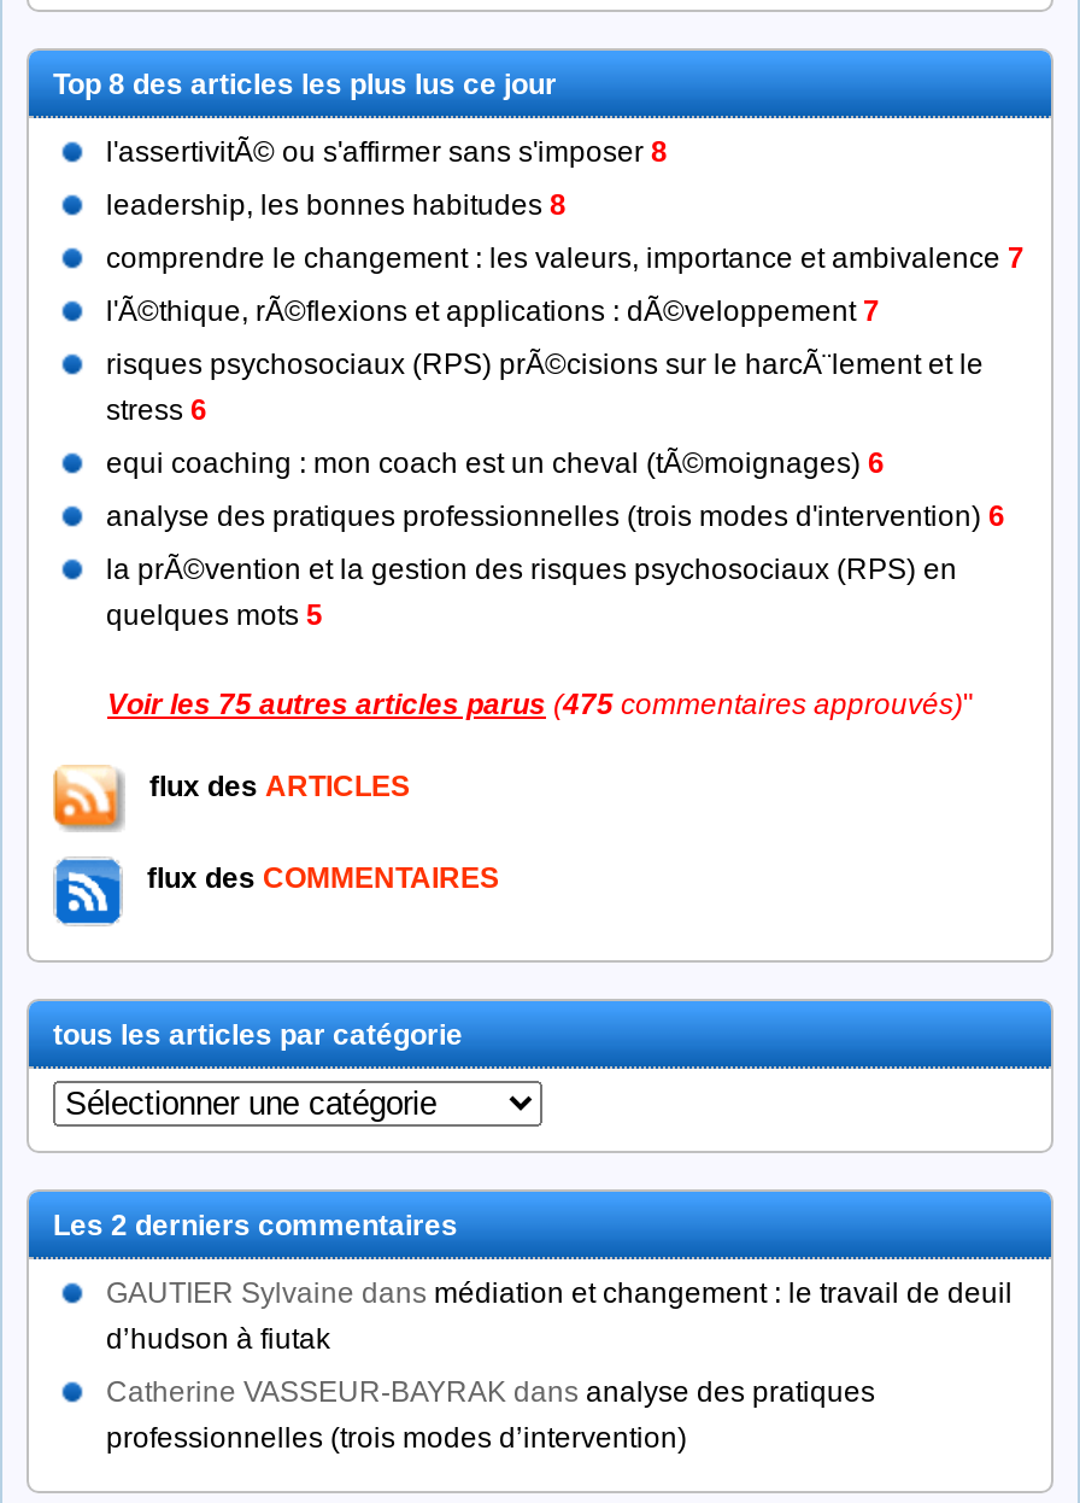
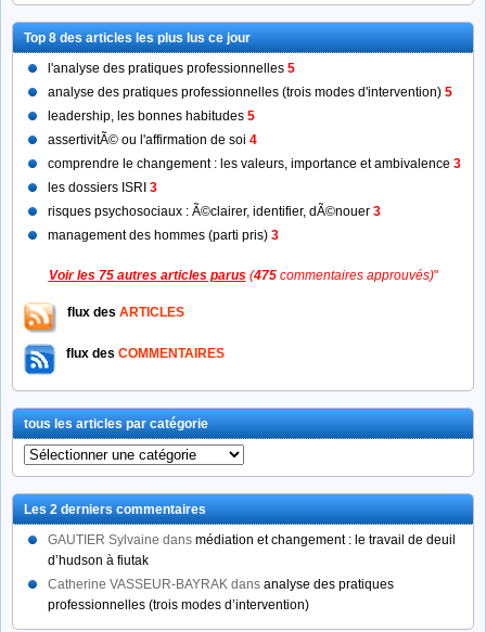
[106,134,668,168] l'assertivitÃ© ou s'affirmer sans s'imposer 8 -> [48,60,295,75] l'analyse des pratiques professionnelles 5
[106,187,567,221] leadership, les bonnes habitudes 8 -> [48,84,452,99] analyse des pratiques professionnelles (trois modes d'intervention) 5
[106,240,1025,274] comprendre le changement : les valeurs, importance et ambivalence 7 -> [48,108,255,123] leadership, les bonnes habitudes 5
[106,293,880,327] l'Ã©thique, rÃ©flexions et applications : dÃ©veloppement 7 -> [48,132,257,147] assertivitÃ© ou l'affirmation de soi 4
[106,346,984,426] risques psychosociaux (RPS) prÃ©cisions sur le harcÃ¨lement et le | stress 6 -> [48,156,461,171] comprendre le changement : les valeurs, importance et ambivalence 3
[106,445,885,479] equi coaching : mon coach est un cheval (tÃ©moignages) 6 -> [48,179,157,195] les dossiers ISRI 3
[106,498,1005,532] analyse des pratiques professionnelles (trois modes d'intervention) 6 -> [48,203,381,218] risques psychosociaux : Ã©clairer, identifier, dÃ©nouer 3
[106,551,957,631] la prÃ©vention et la gestion des risques psychosociaux (RPS) en | quelques mots 5 -> [48,227,279,242] management des hommes (parti pris) 3

